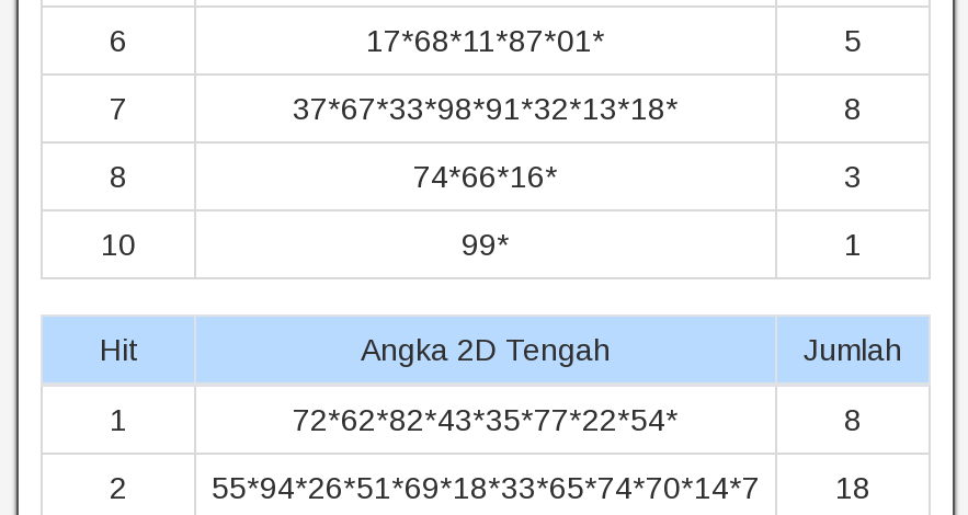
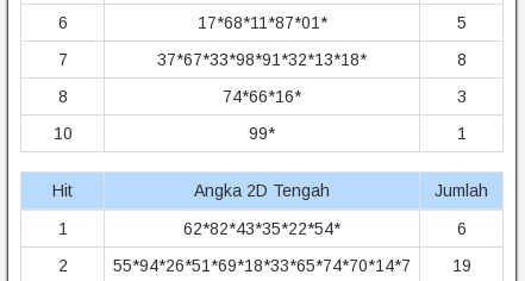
[293,402,679,437] 72*62*82*43*35*77*22*54* -> [183,219,340,238] 62*82*43*35*22*54*
[844,402,862,437] 8 -> [457,219,466,238] 6
[835,470,870,505] 18 -> [452,256,471,275] 19

